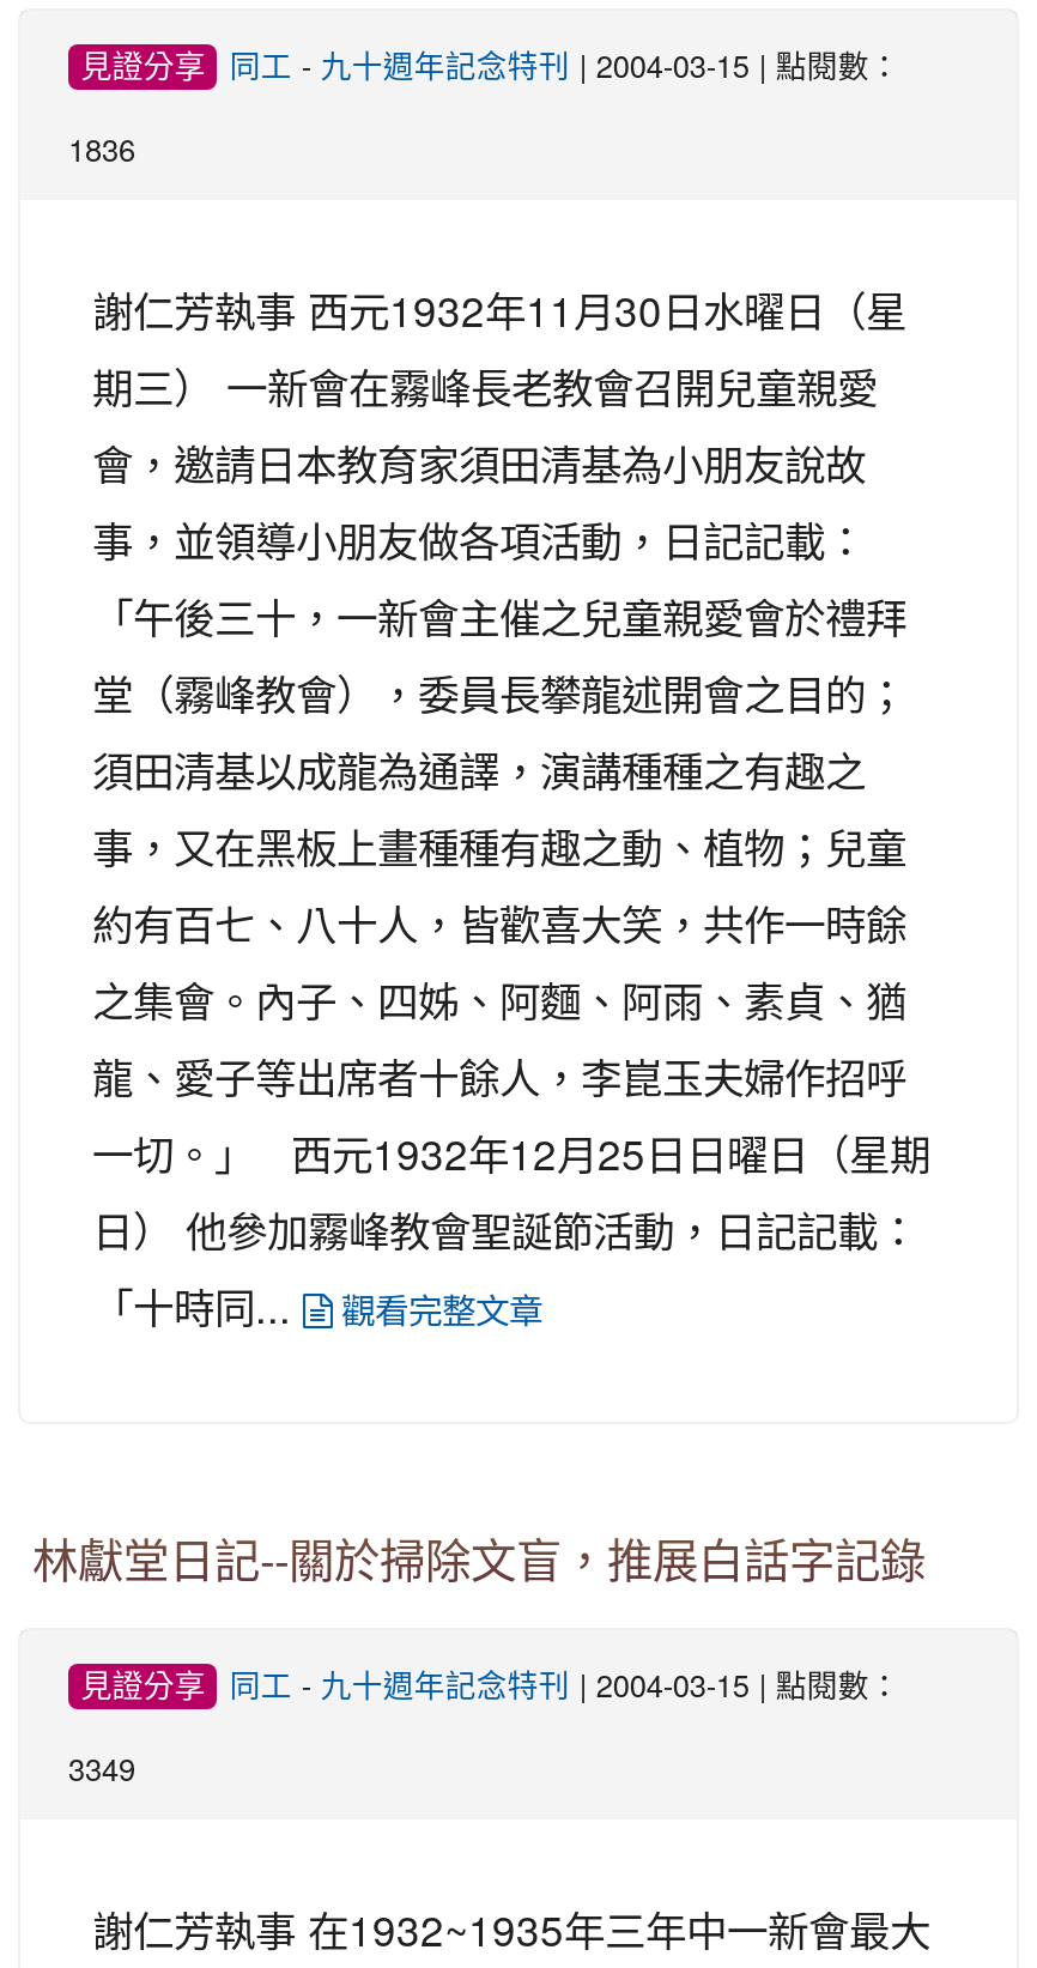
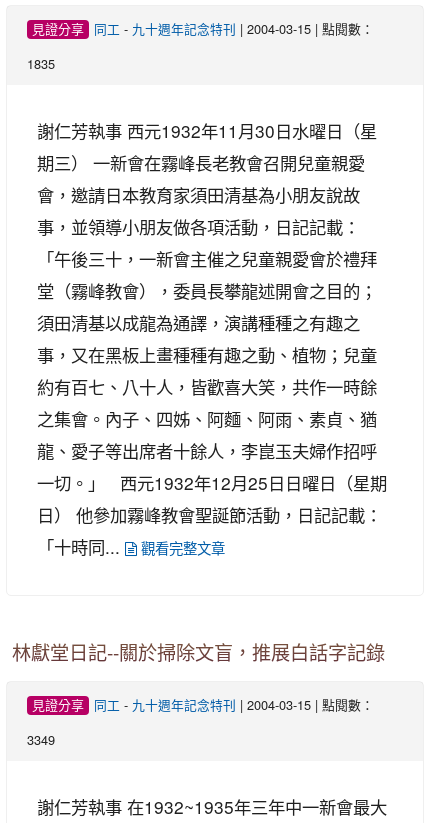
[68,126,135,171] 1836 -> [27,54,55,73] 1835

